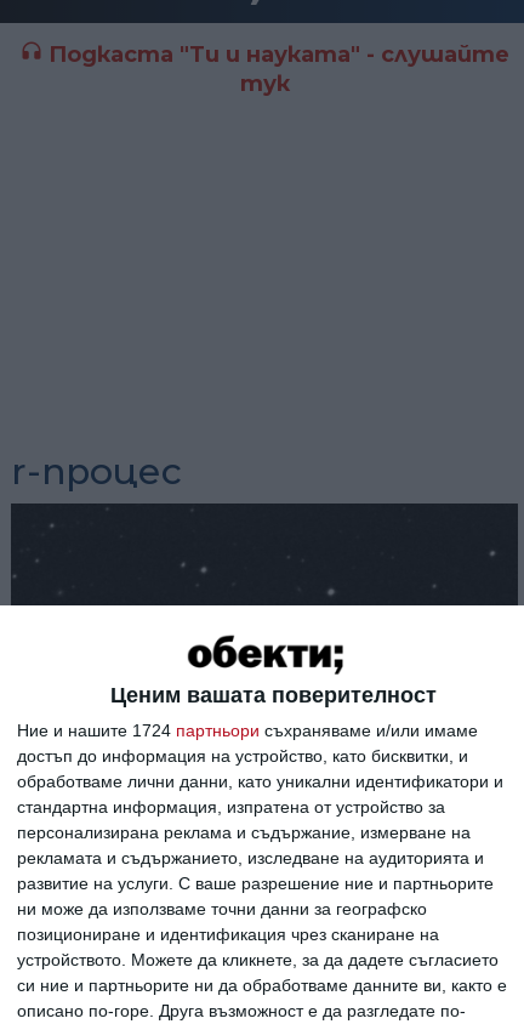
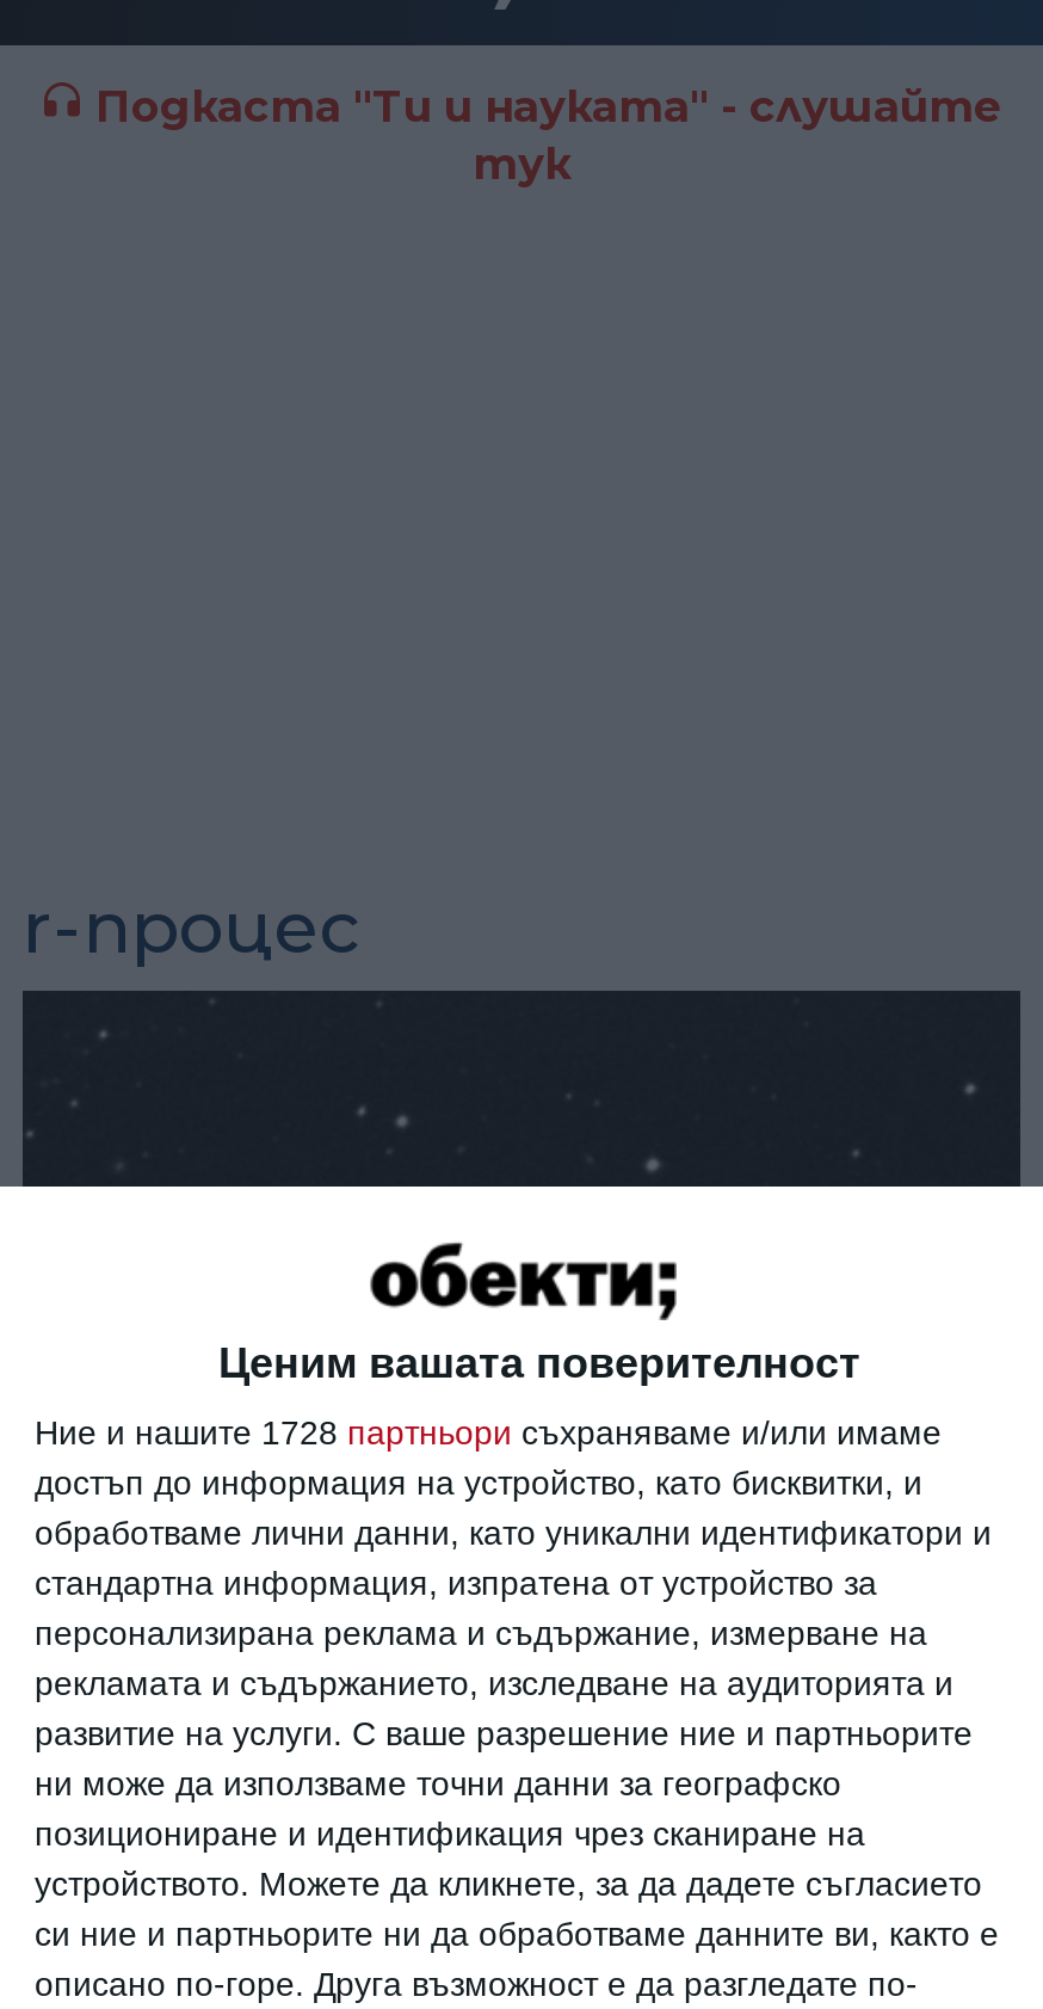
[17,721,478,740] Ние и нашите 1724 партньори съхраняваме и/или имаме -> [35,1412,942,1450] Ние и нашите 1728 партньори съхраняваме и/или имаме

